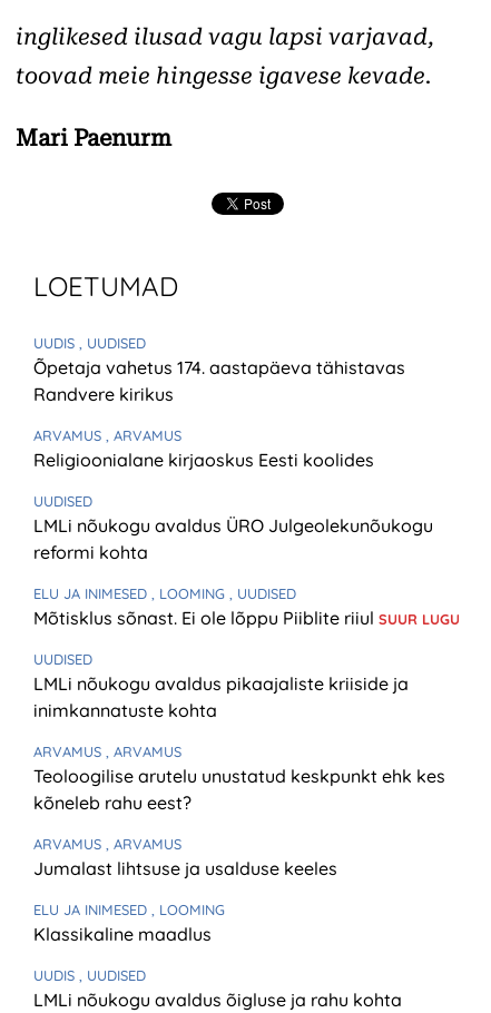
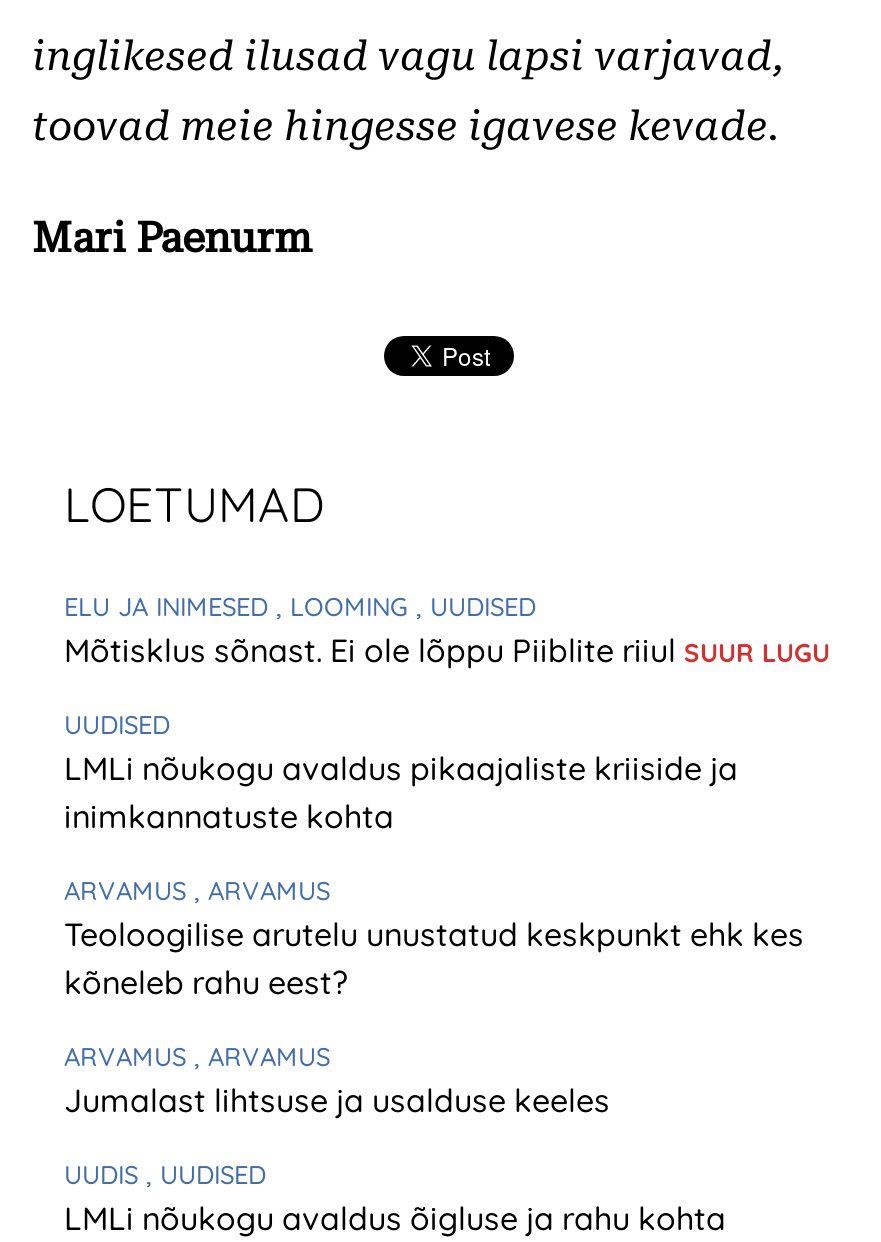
[33,334,433,563] UUDIS, UUDISED | Õpetaja vahetus 174. aastapäeva tähistavas | Randvere kirikus | ARVAMUS, ARVAMUS | Religioonialane kirjaoskus Eesti koolides | UUDISED | LMLi nõukogu avaldus ÜRO Julgeolekunõukogu | reformi kohta -> none
[33,900,225,945] ELU JA INIMESED, LOOMING | Klassikaline maadlus -> none

